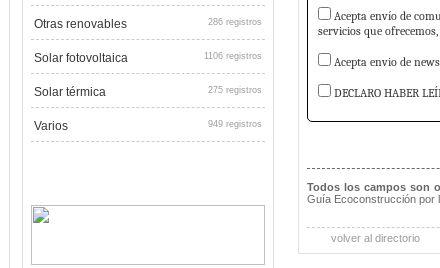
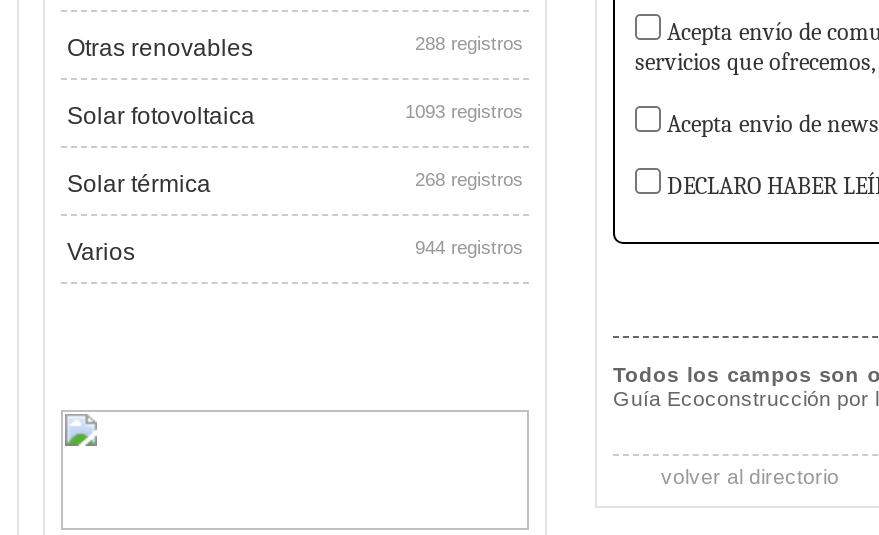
[208,17,262,27] 286 registros -> [415,34,523,54] 288 registros
[204,51,262,61] 1106 registros -> [405,102,523,122] 1093 registros
[208,85,262,95] 275 registros -> [415,170,523,190] 268 registros
[208,119,262,129] 949 registros -> [415,238,523,258] 944 registros

